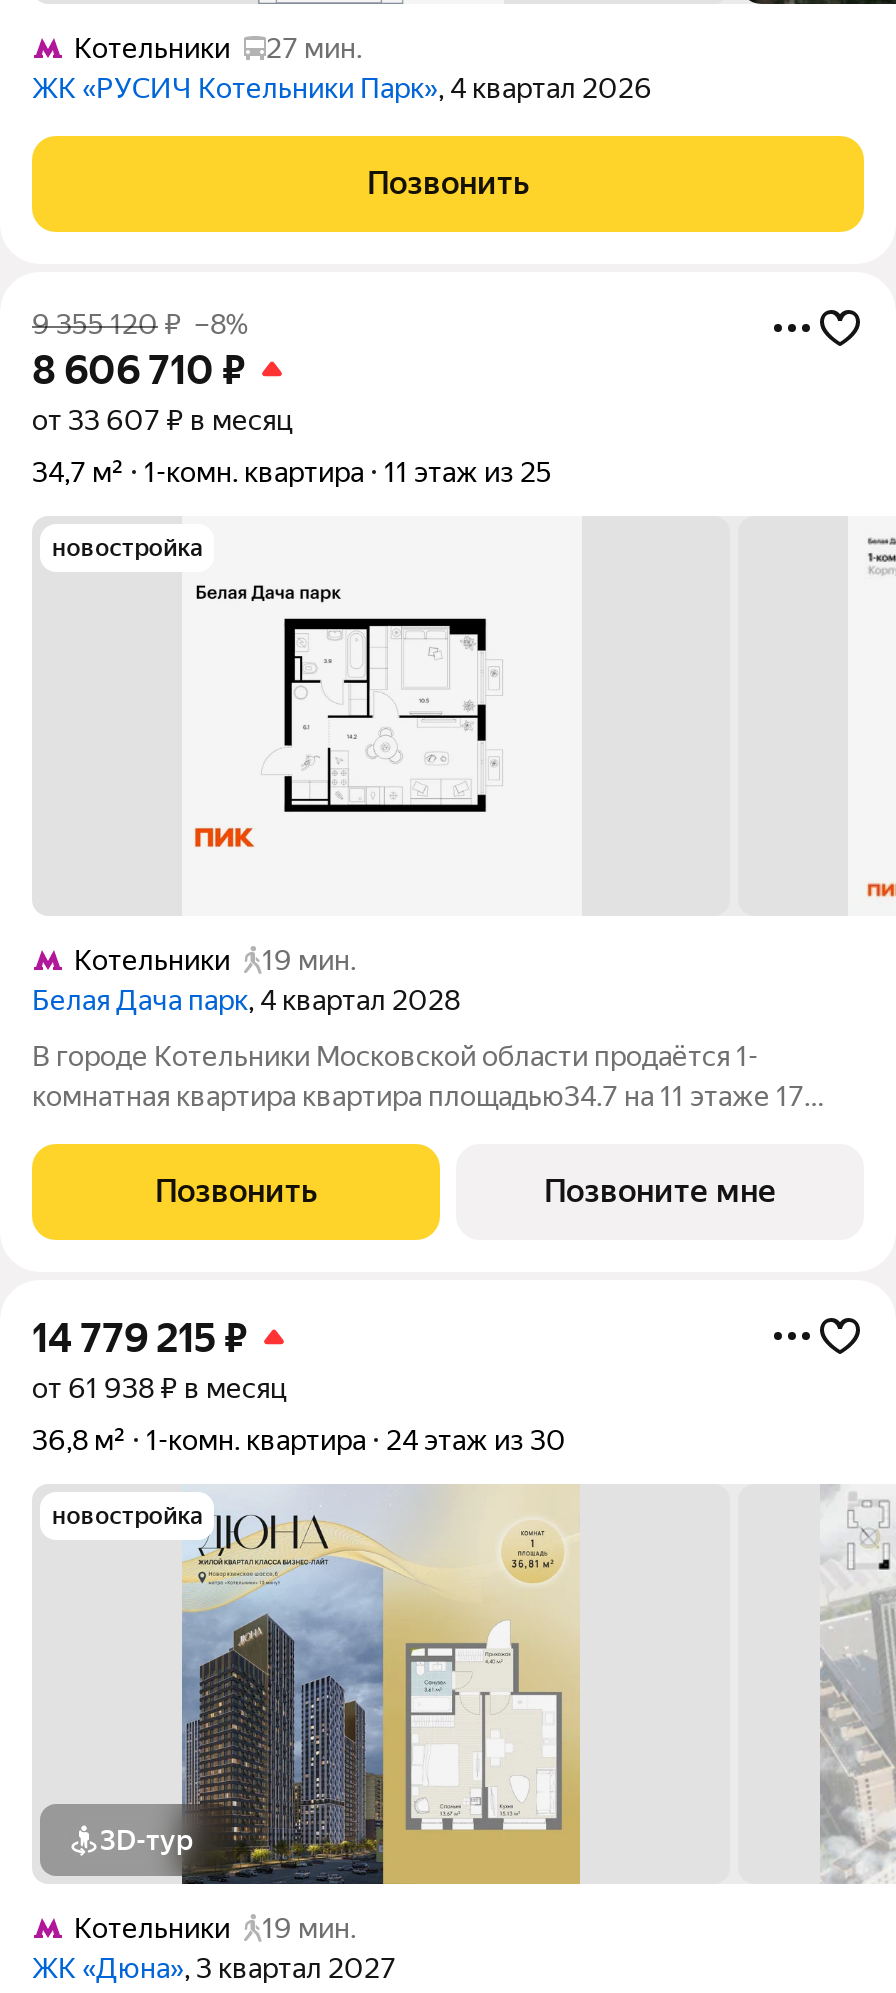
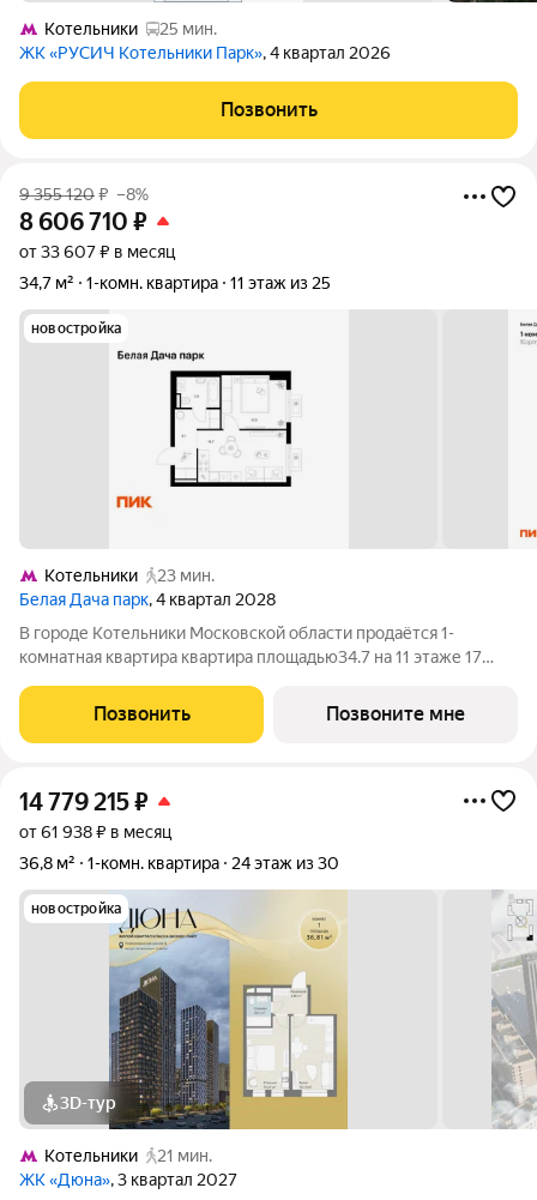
[74,32,362,64] Котельники 27 мин. -> [44,19,217,38] Котельники 25 мин.
[74,944,356,976] Котельники 19 мин. -> [44,566,215,585] Котельники 23 мин.
[74,1912,356,1944] Котельники 19 мин. -> [44,1146,212,1165] Котельники 21 мин.

